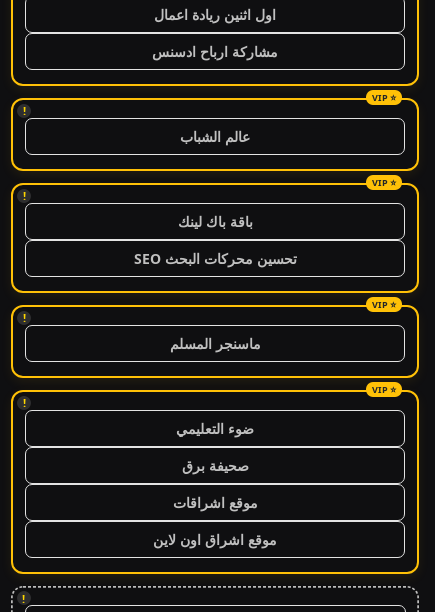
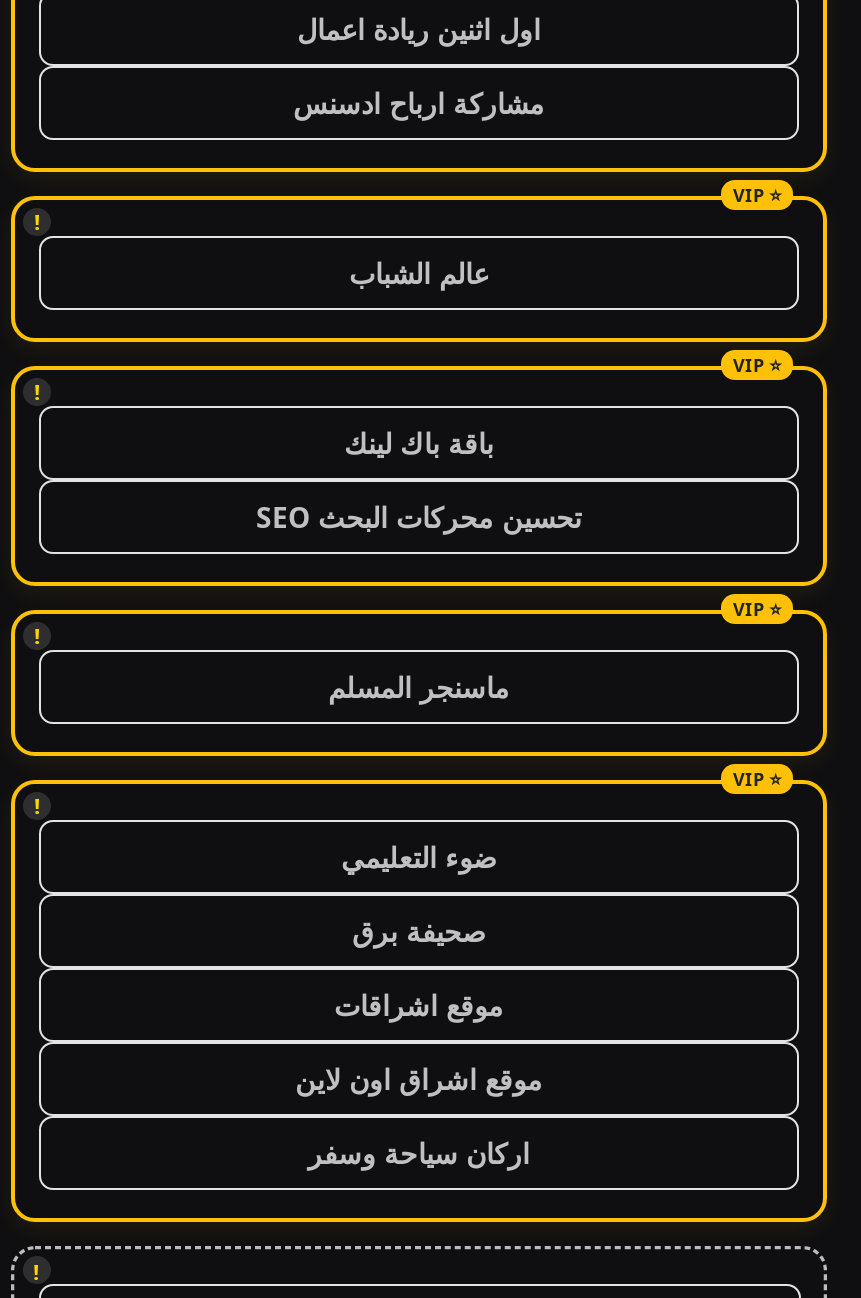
none -> [308,1133,530,1171] اركان سياحة وسفر

